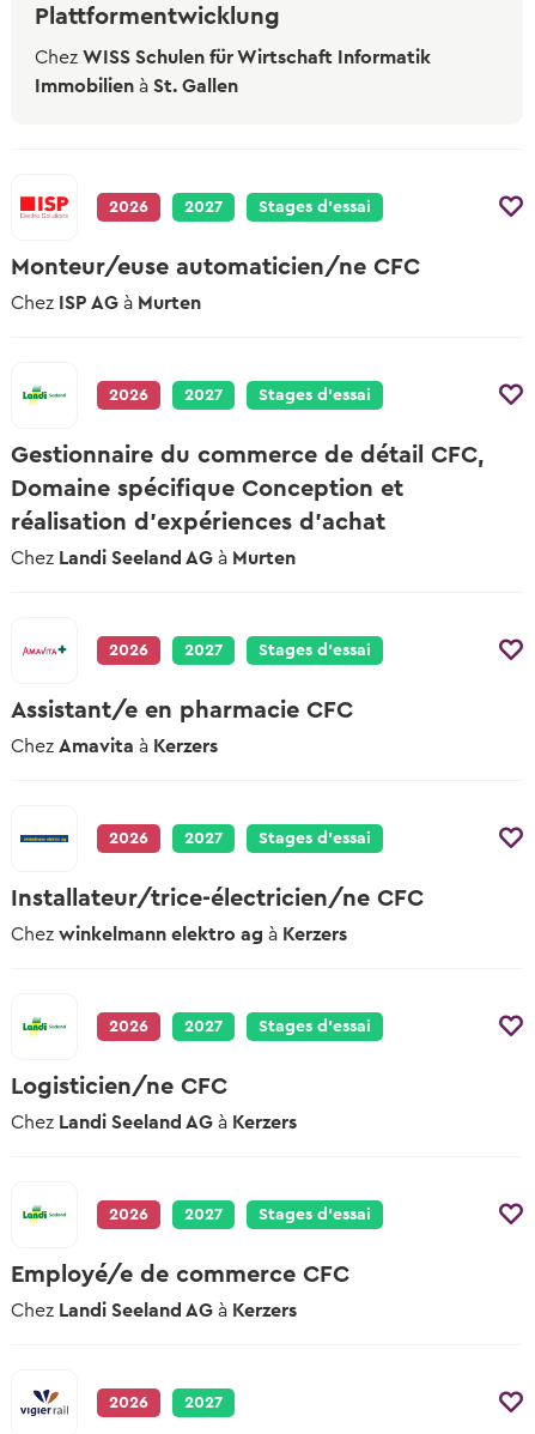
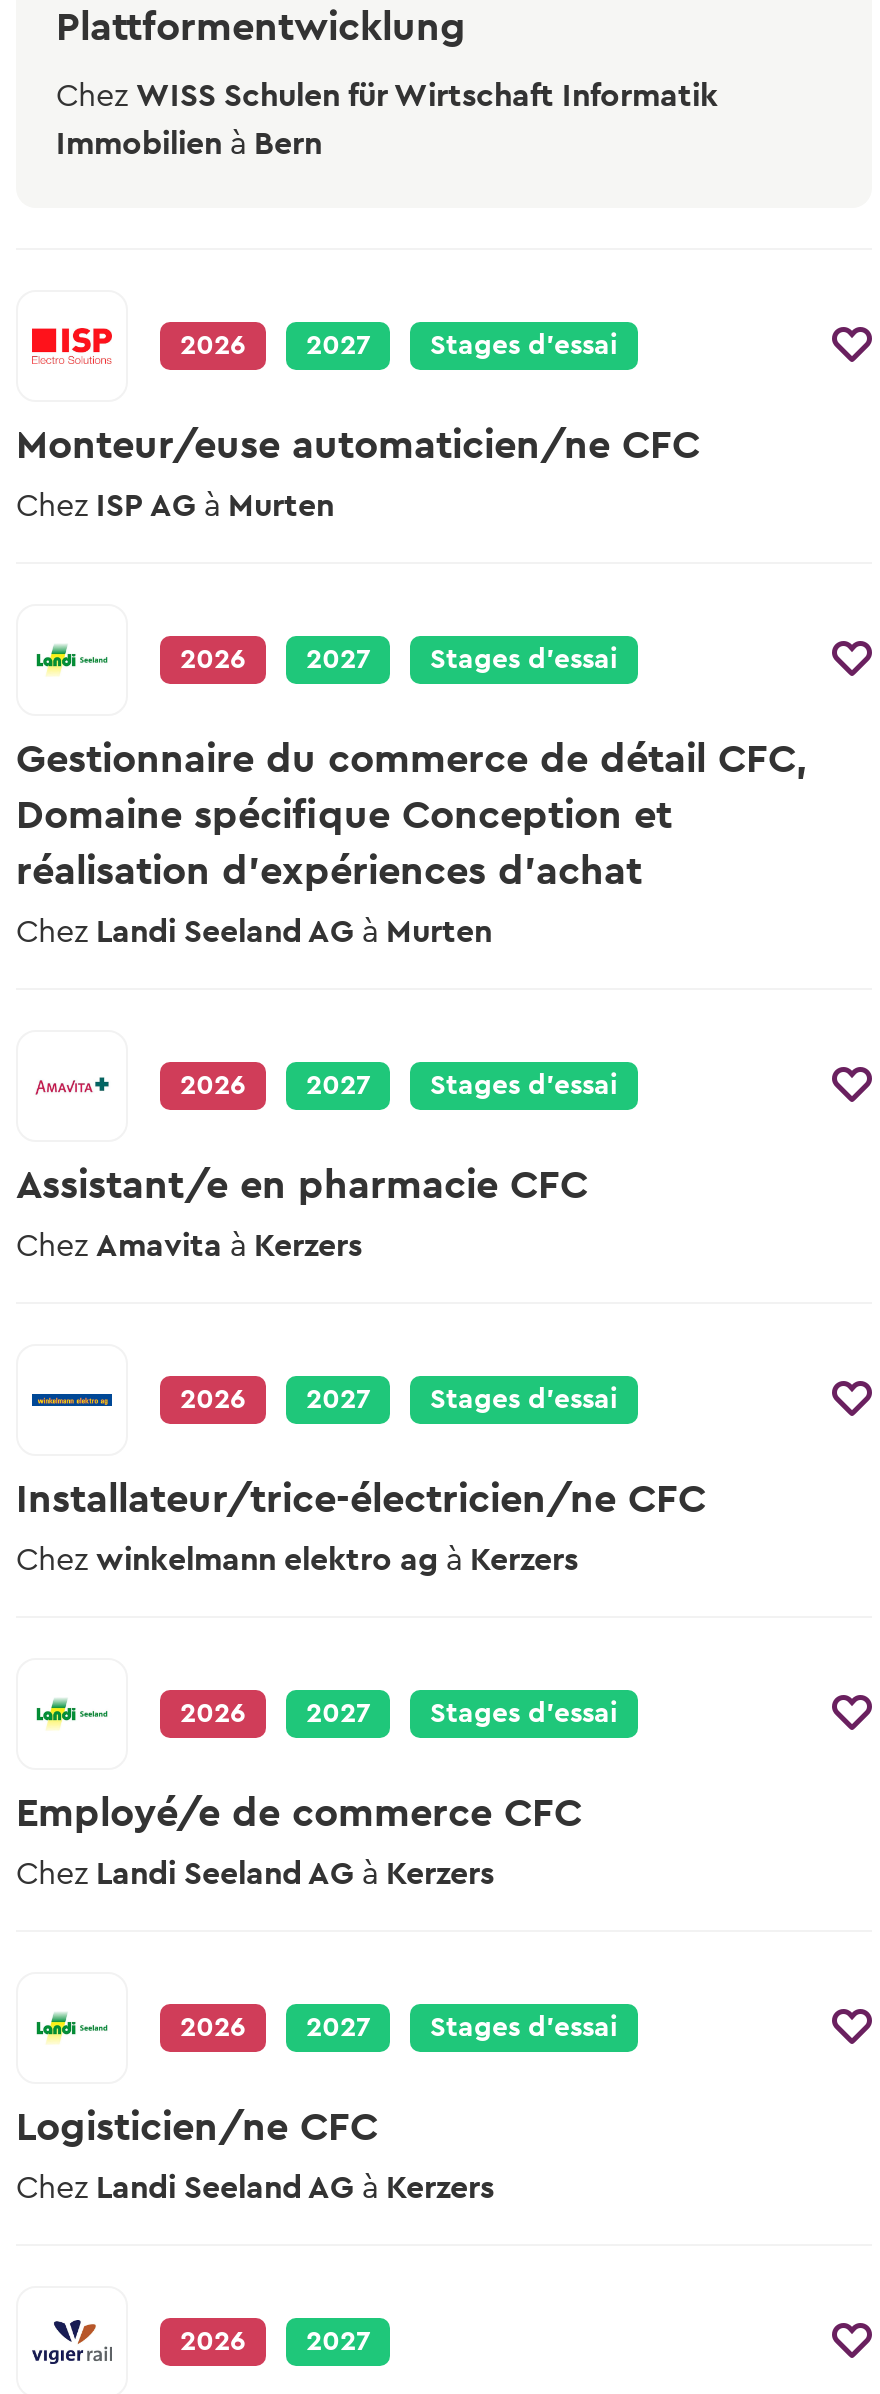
[35,77,238,96] Immobilien à St. Gallen -> [56,128,322,160] Immobilien à Bern
moved [11,1075,227,1099] -> [16,2108,378,2148]: Logisticien/ne CFC
moved [11,1263,349,1287] -> [16,1794,582,1834]: Employé/e de commerce CFC

